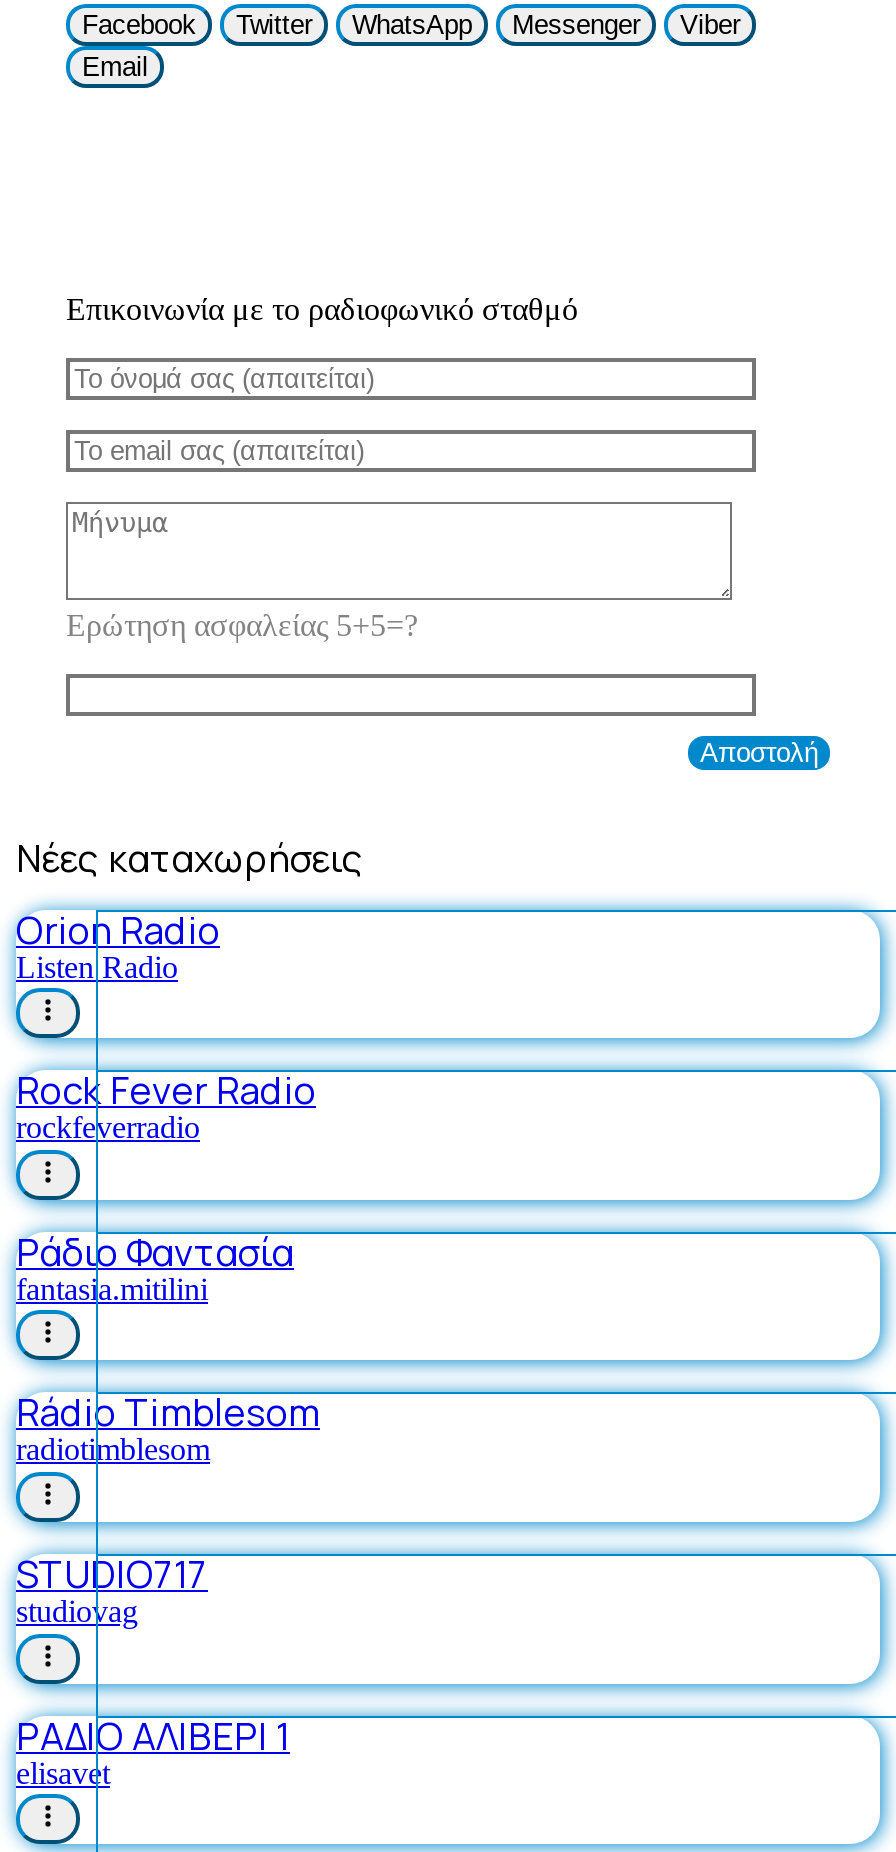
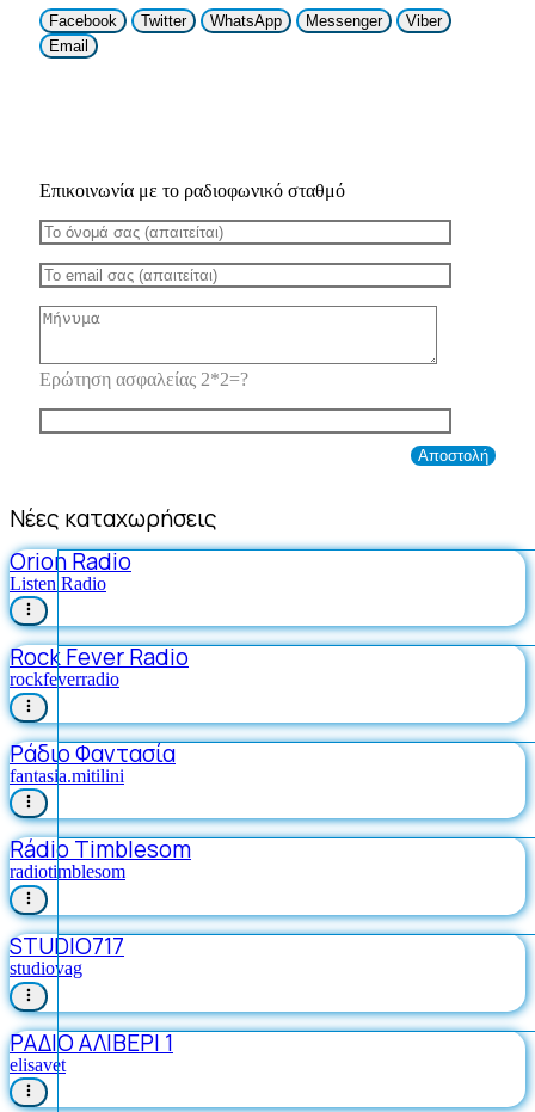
[66,607,418,641] Ερώτηση ασφαλείας 5+5=? -> [39,368,248,389] Ερώτηση ασφαλείας 2*2=?

